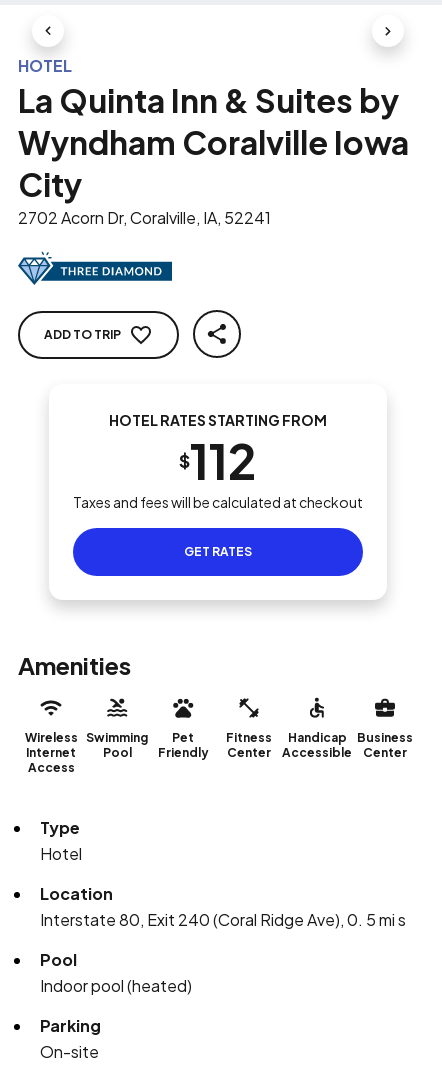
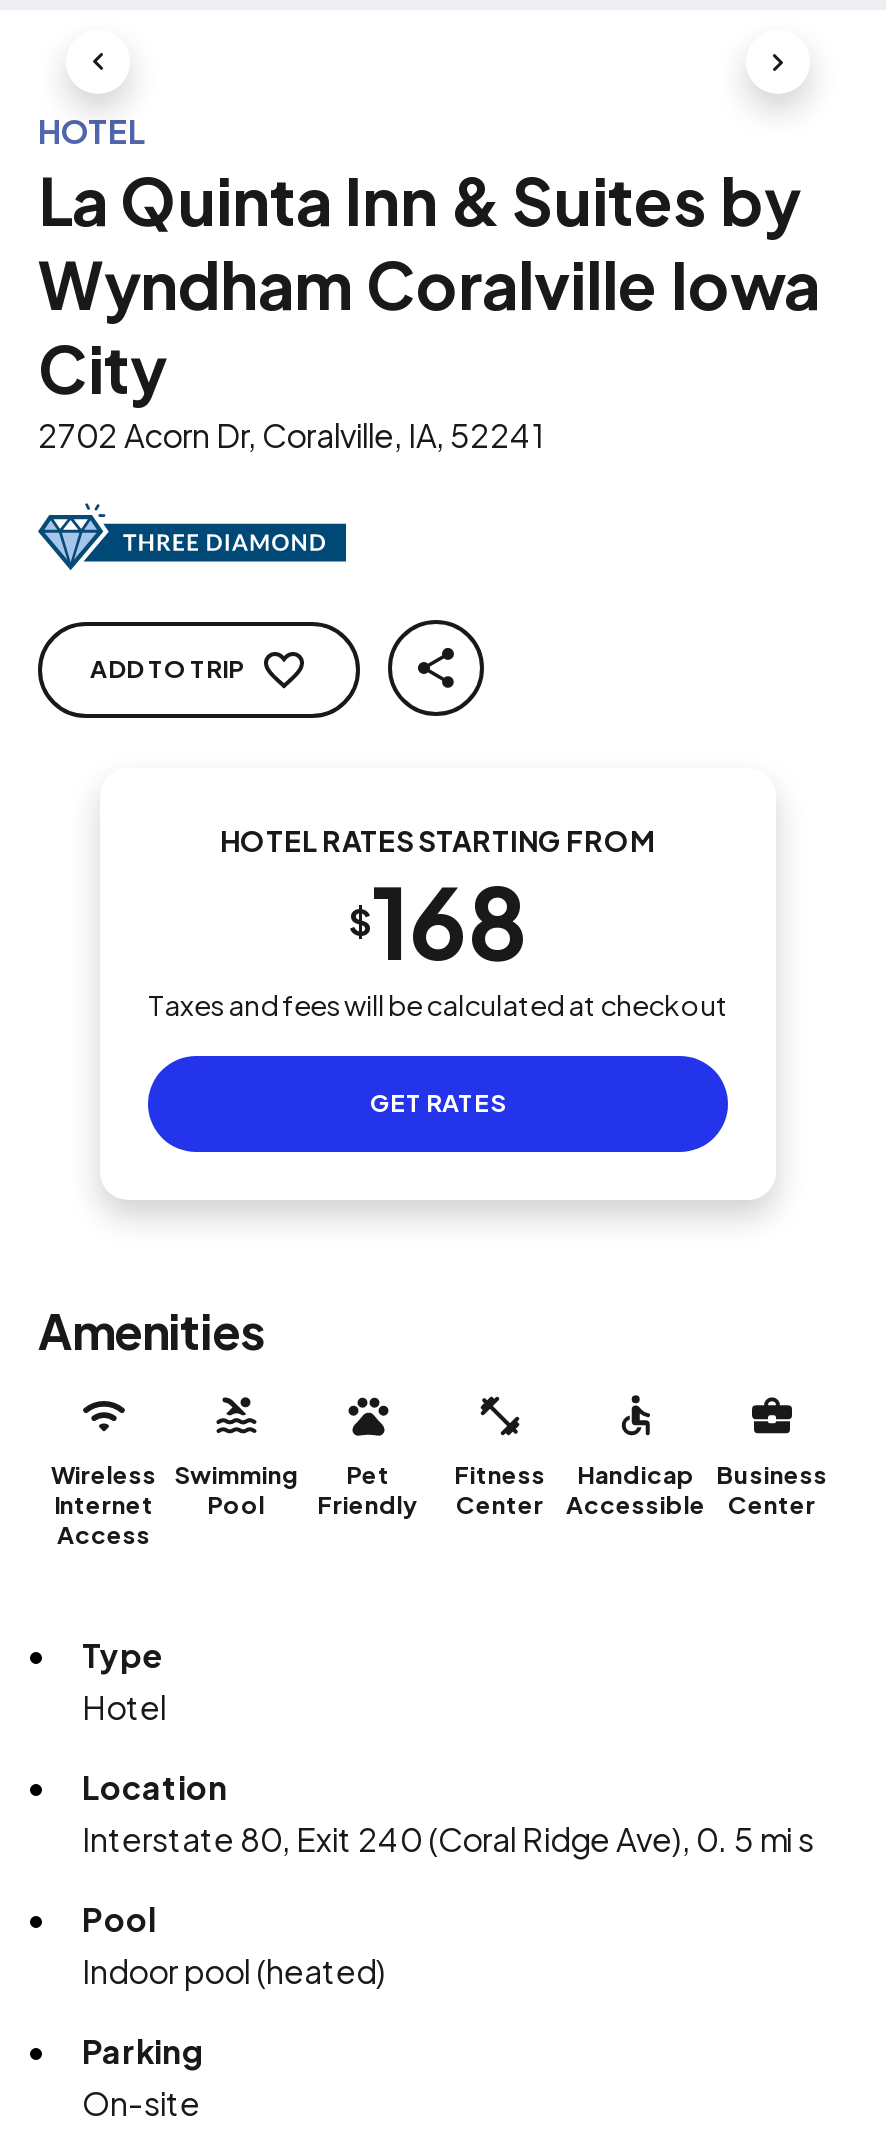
[179,430,256,491] $112 -> [349,860,527,982] $168

